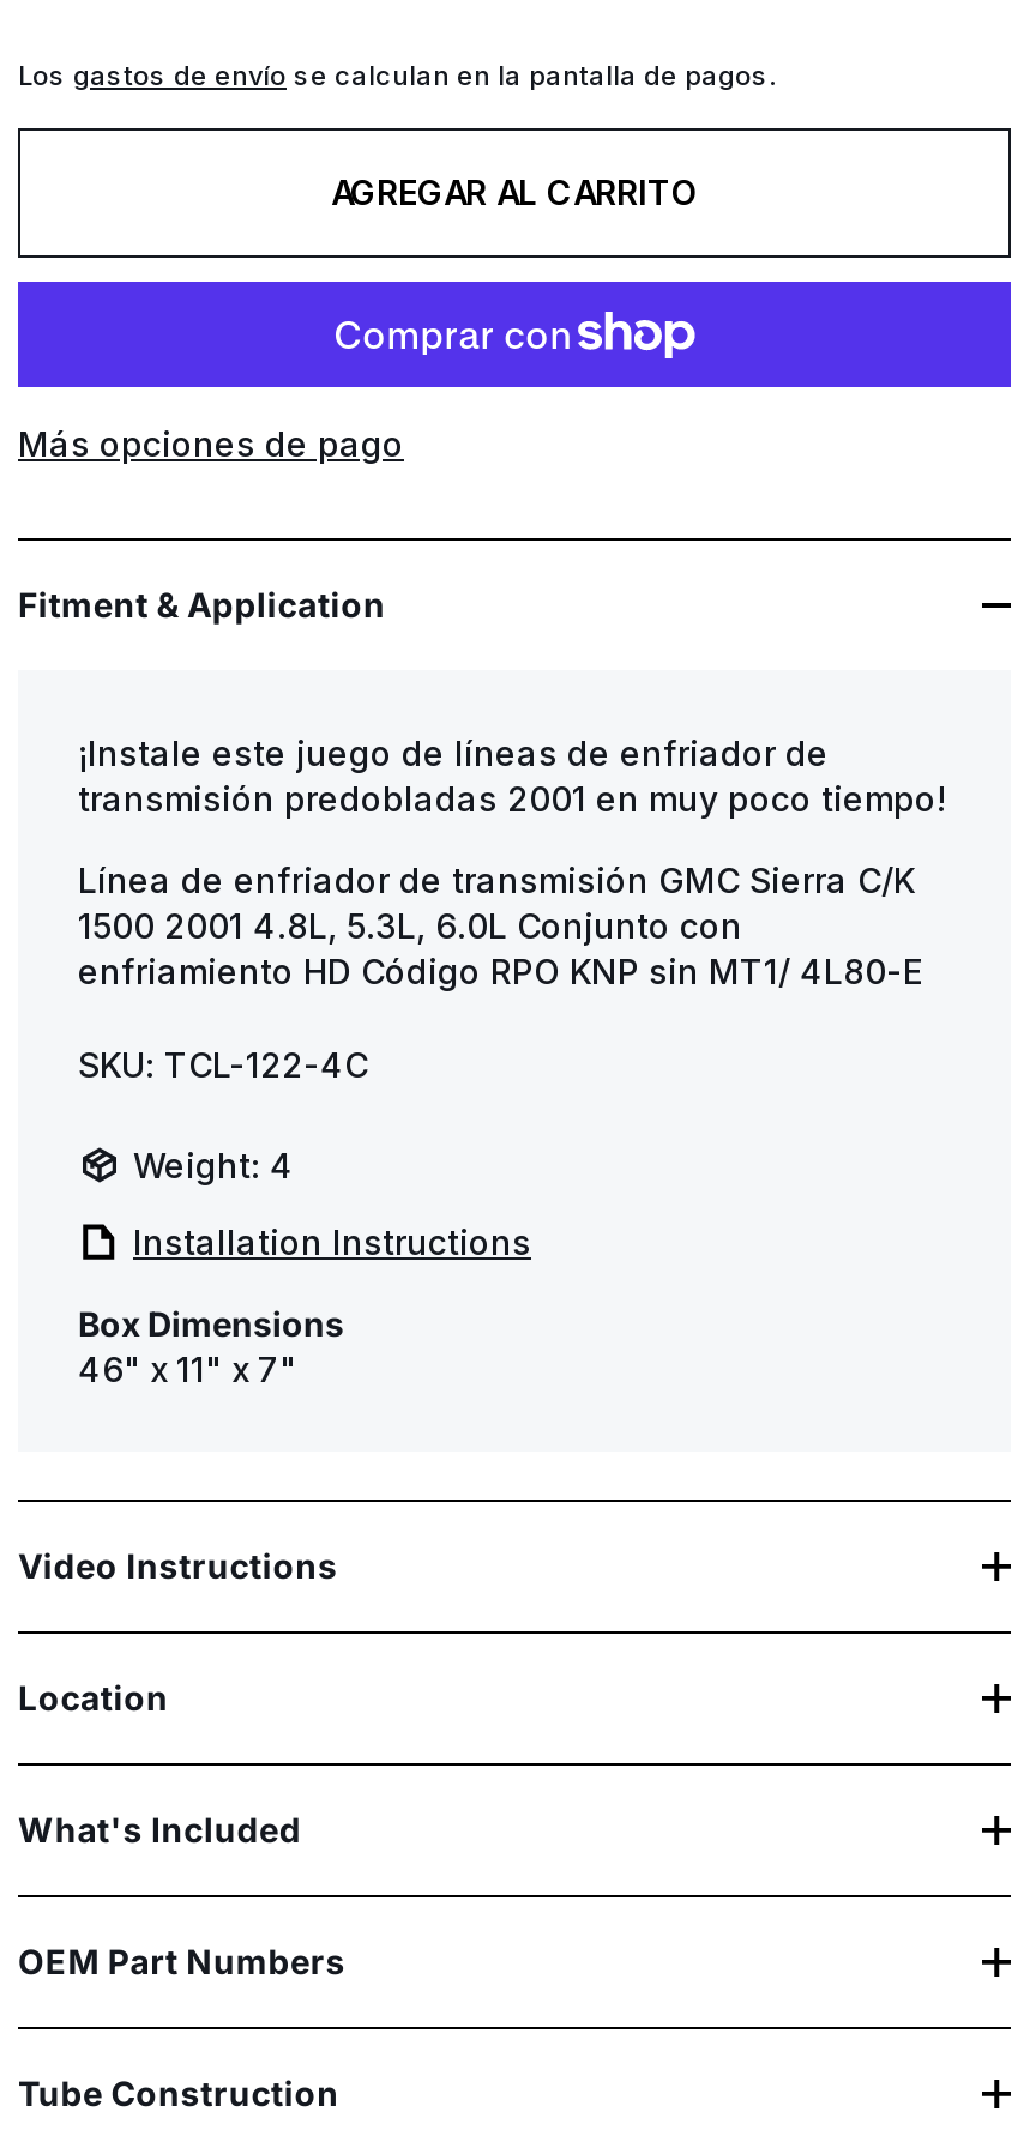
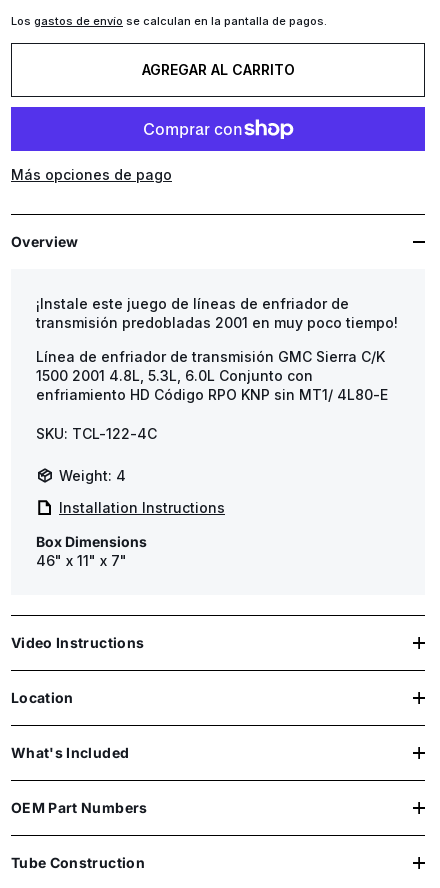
[18,583,386,624] Fitment & Application -> [11,233,79,250] Overview

